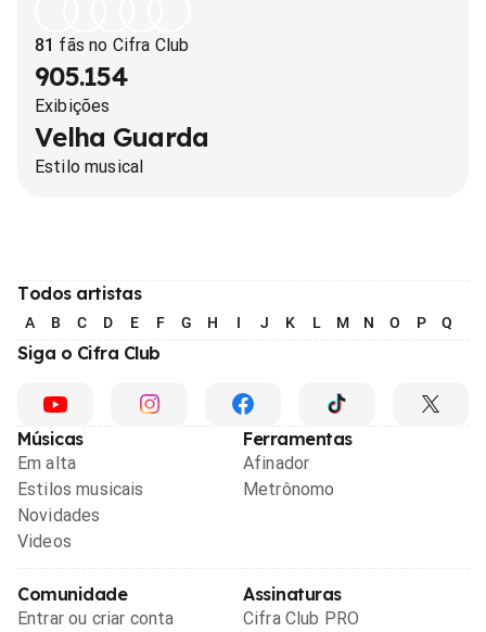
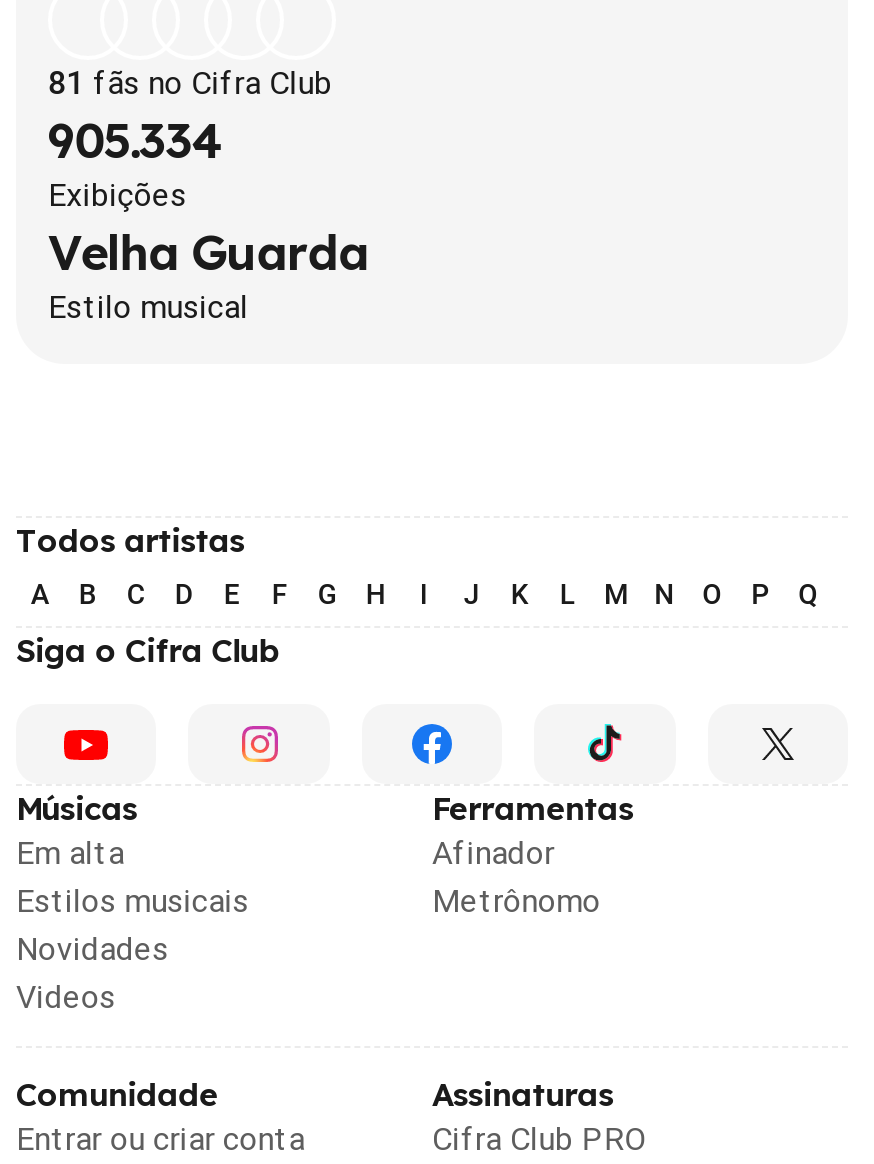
[35,60,127,92] 905.154 -> [48,110,220,170] 905.334

